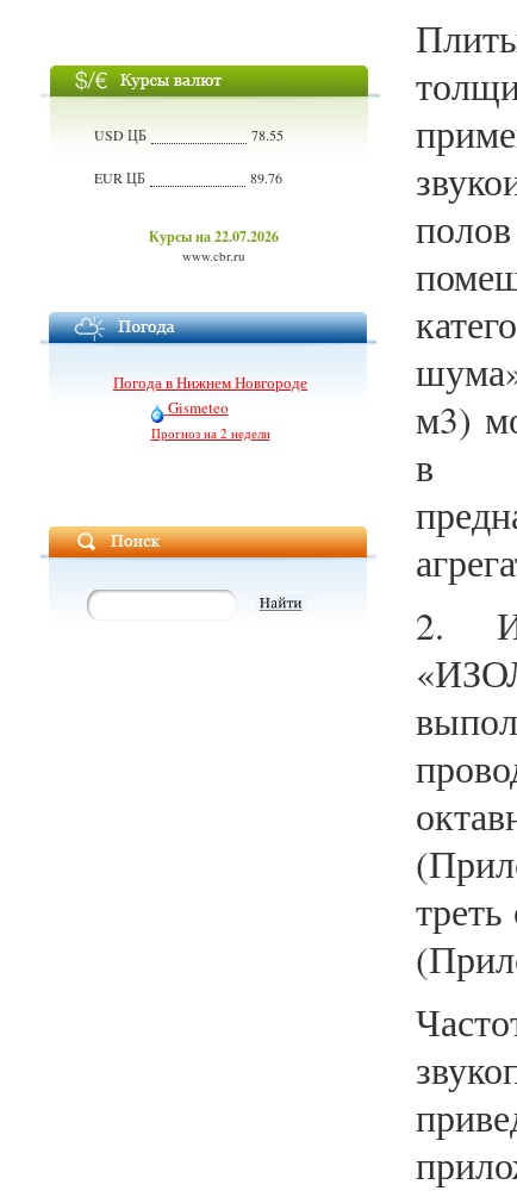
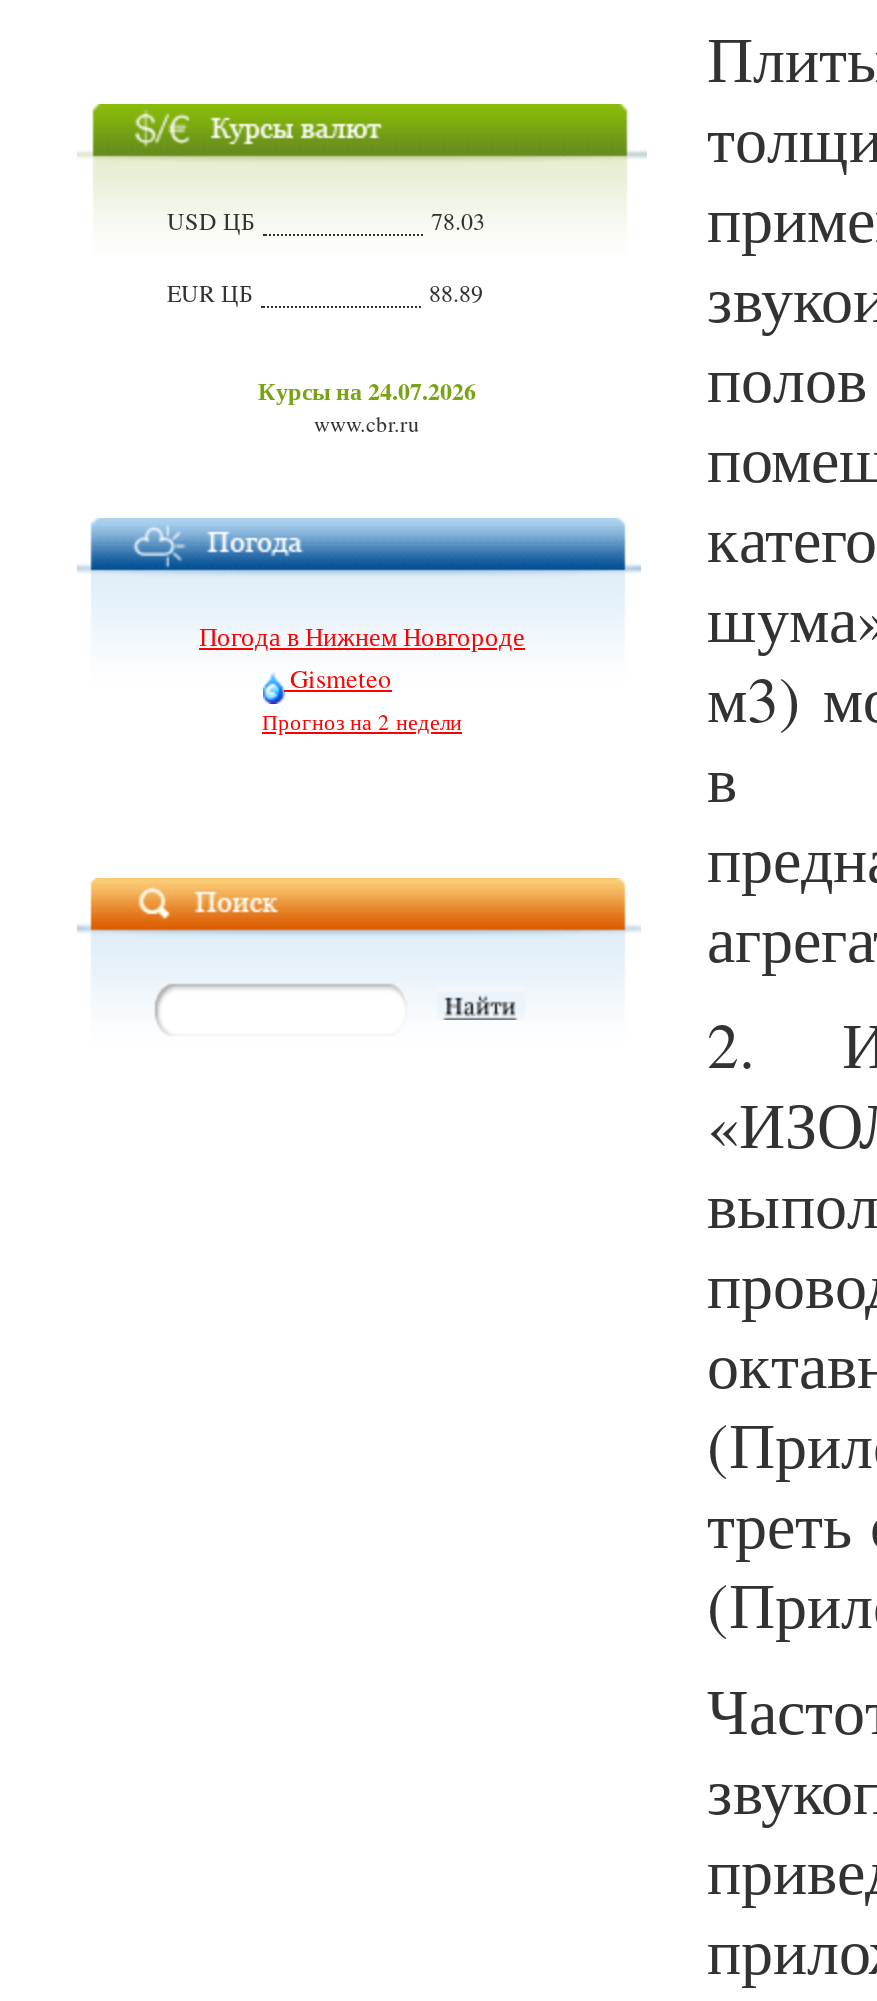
[247,125,284,144] 78.55 -> [423,204,485,236] 78.03
[245,168,282,187] 89.76 -> [421,276,483,308] 88.89
[148,226,278,247] Курсы на 22.07.2026 -> [258,374,476,408] Курсы на 24.07.2026

